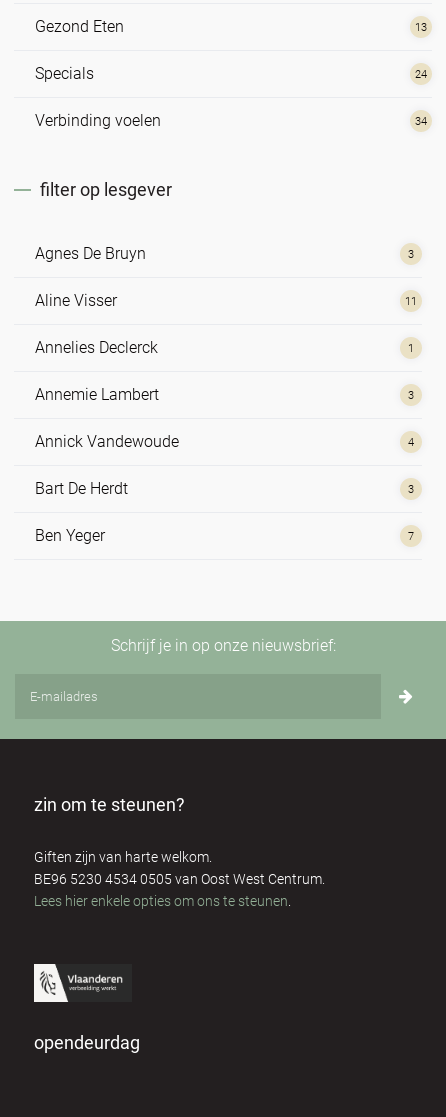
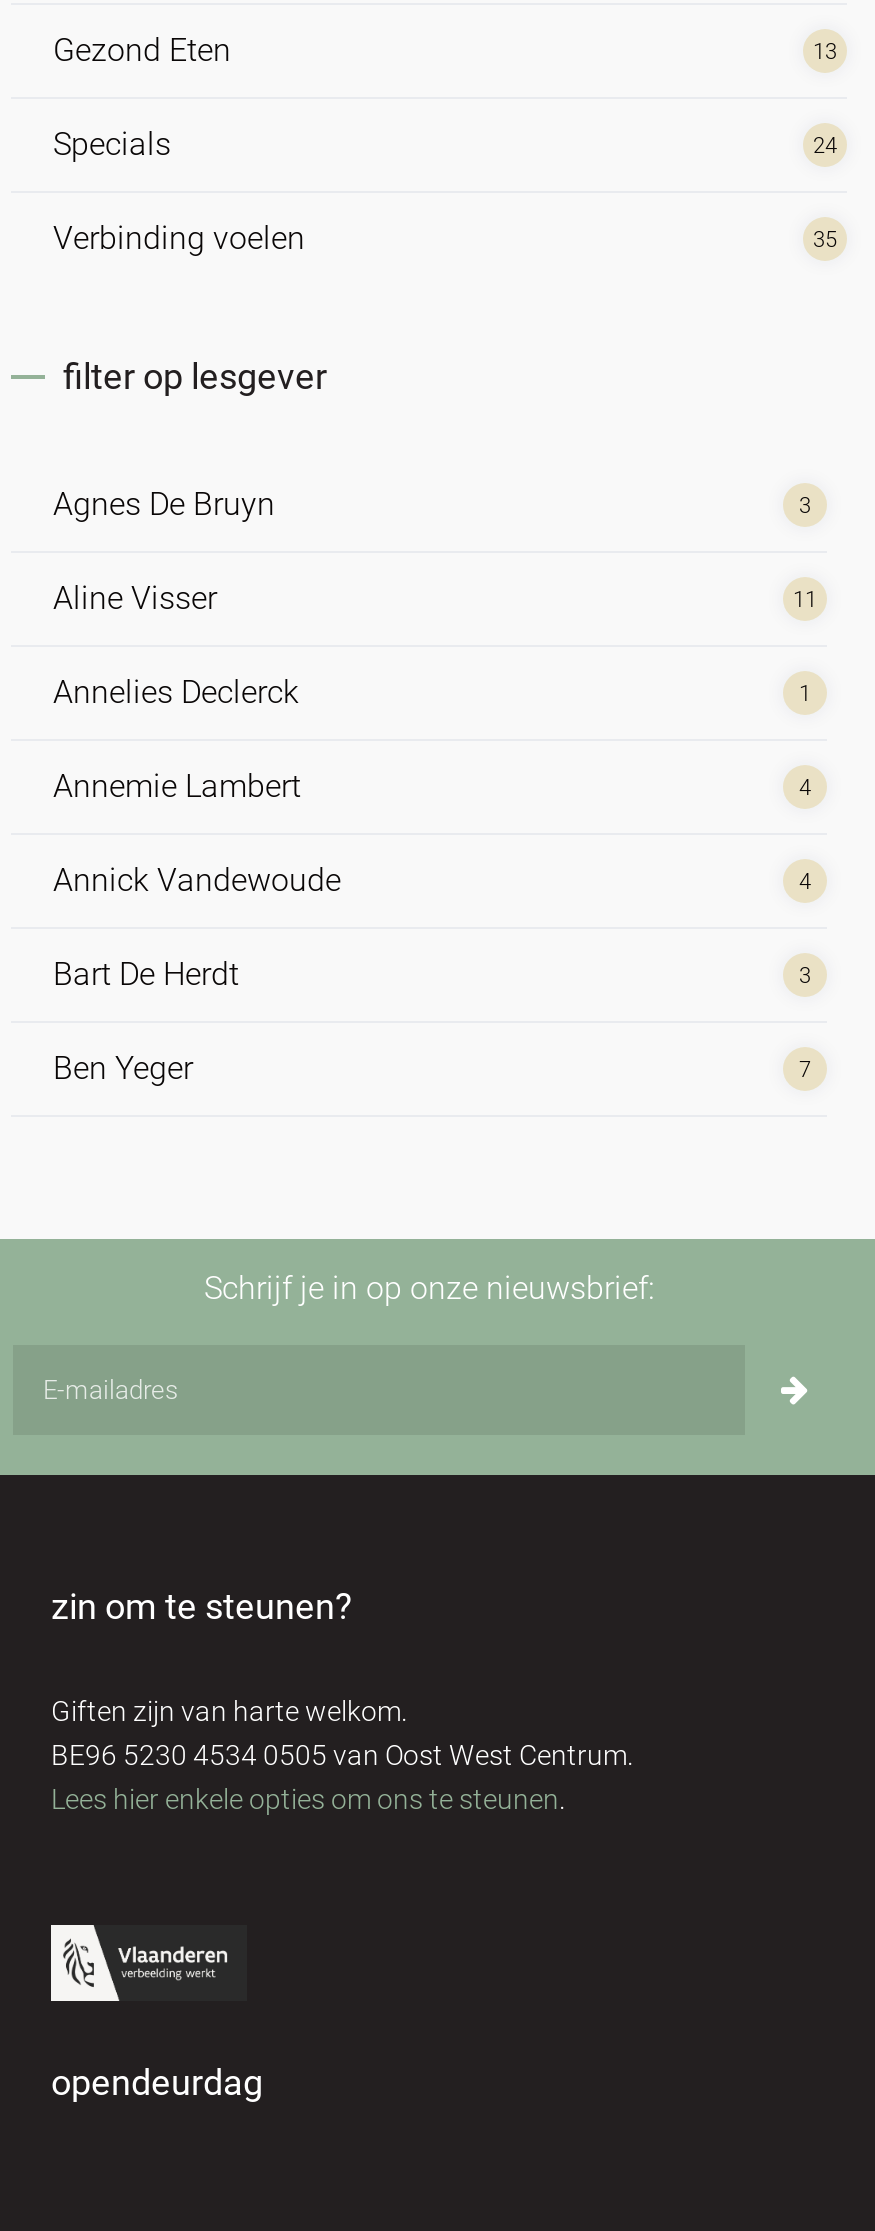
[415,115,427,128] 34 -> [813,227,837,253] 35
[408,389,414,402] 3 -> [799,775,811,801] 4

